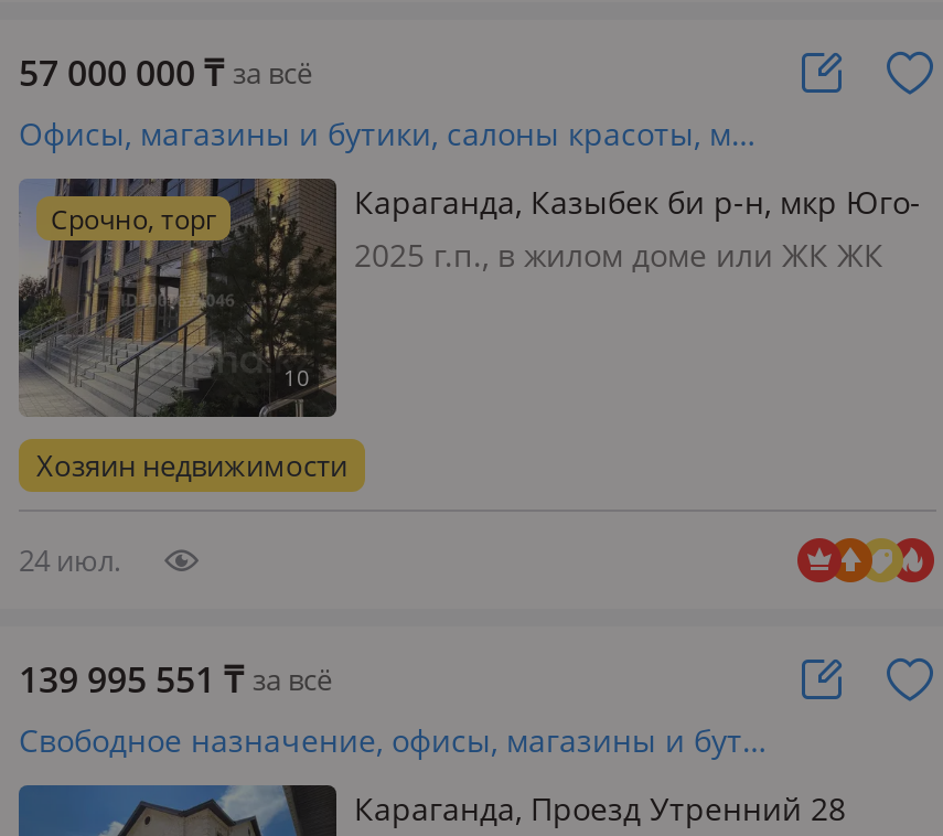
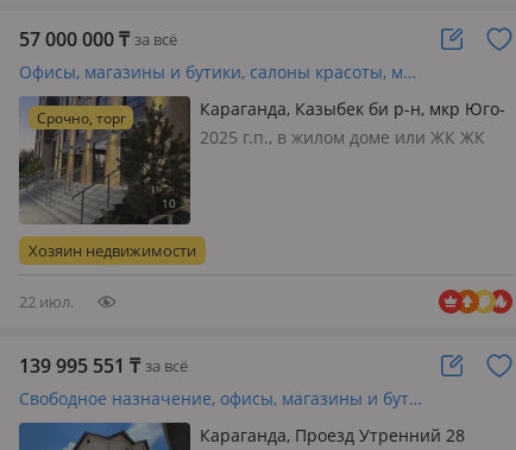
[19,540,120,580] 24 июл. -> [19,291,74,312] 22 июл.

